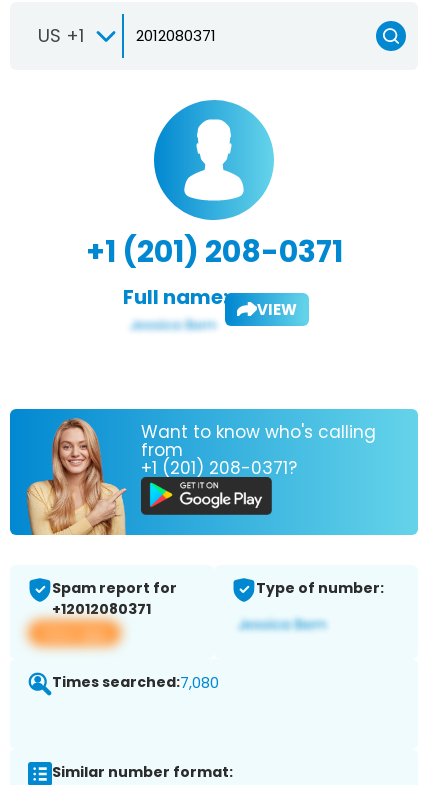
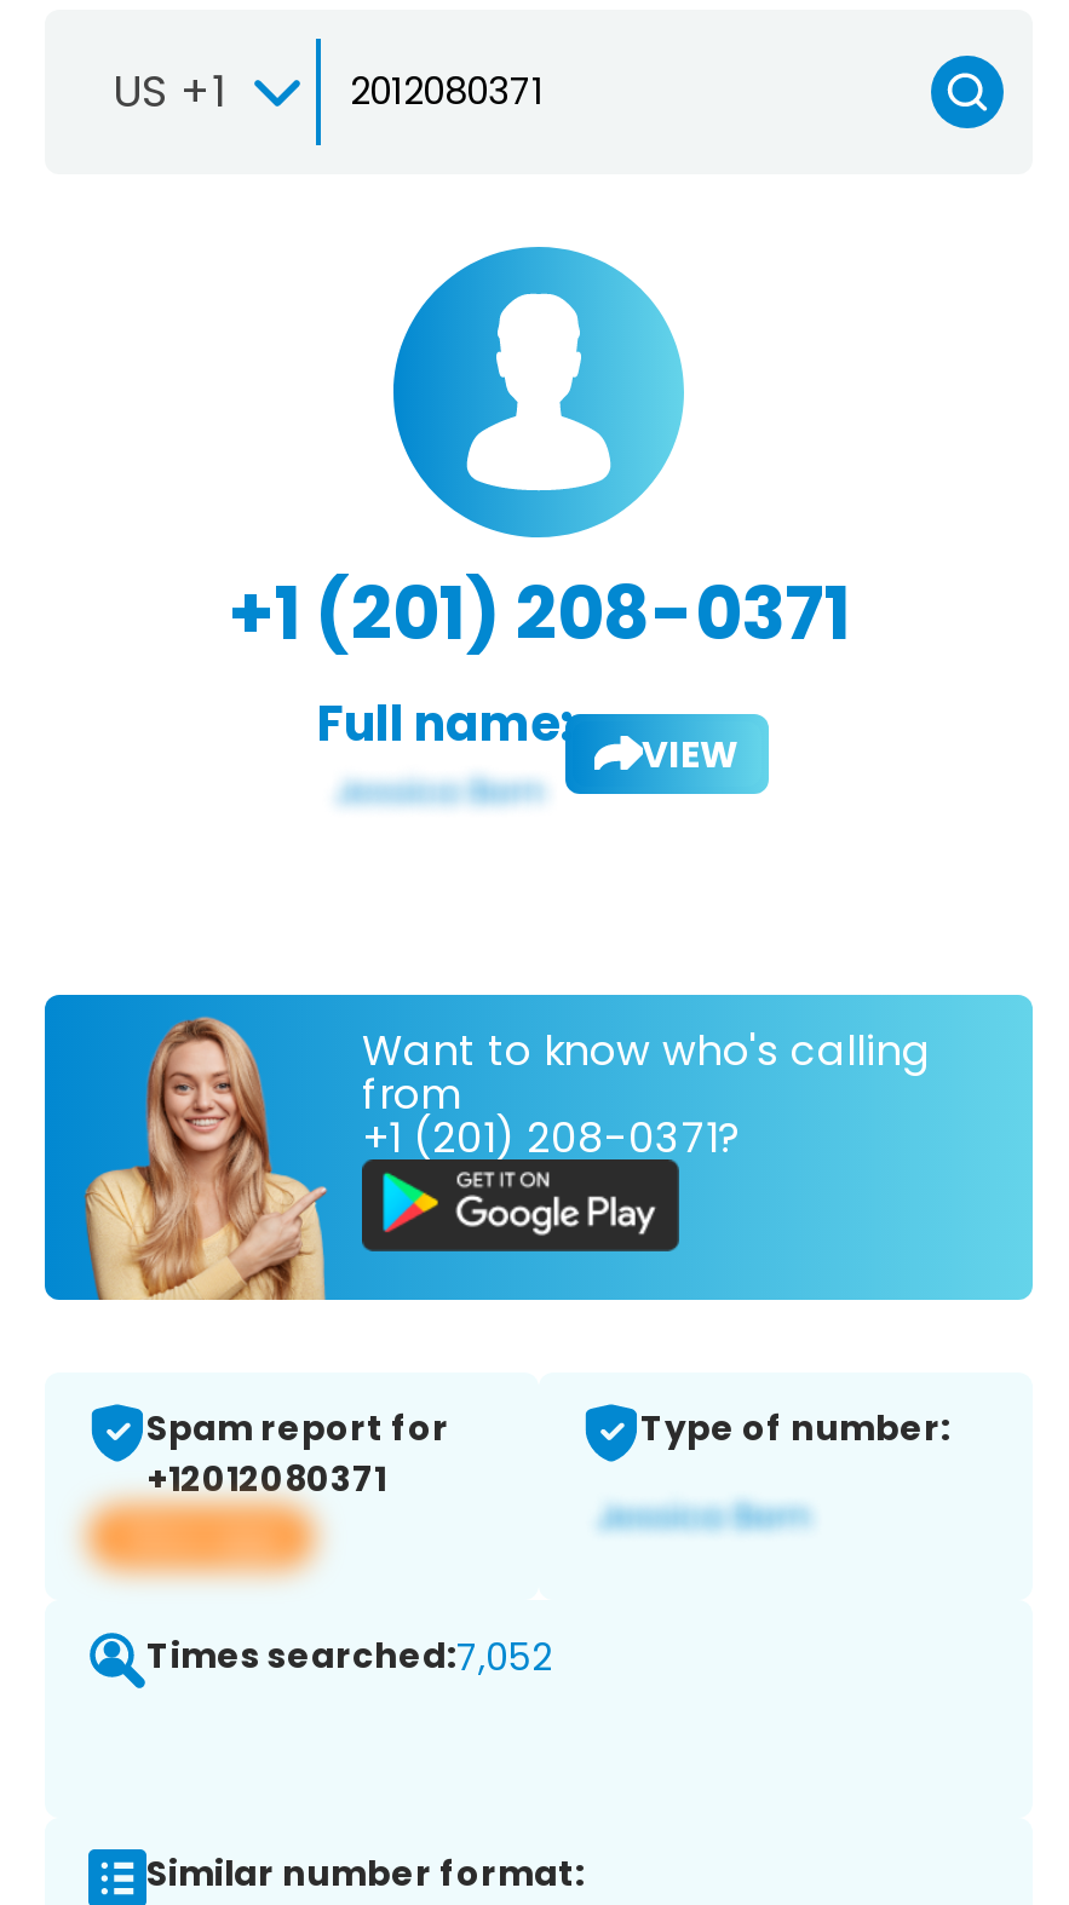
[52,672,219,693] Times searched:7,080 -> [146,1632,551,1683] Times searched:7,052

